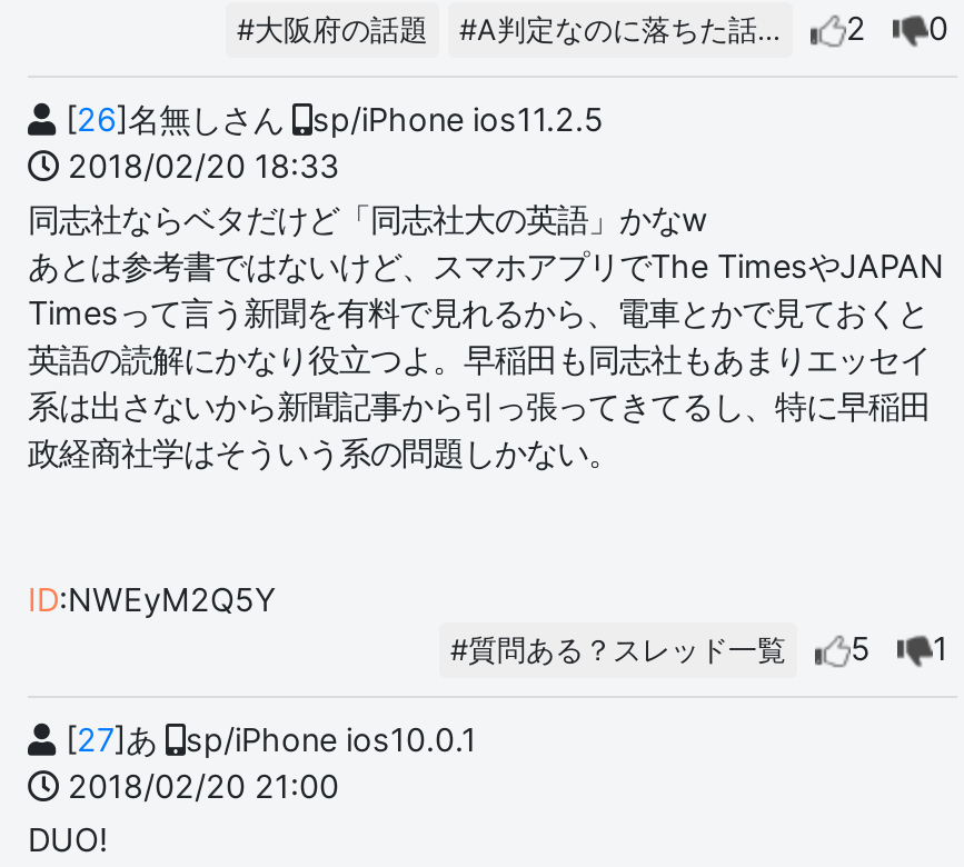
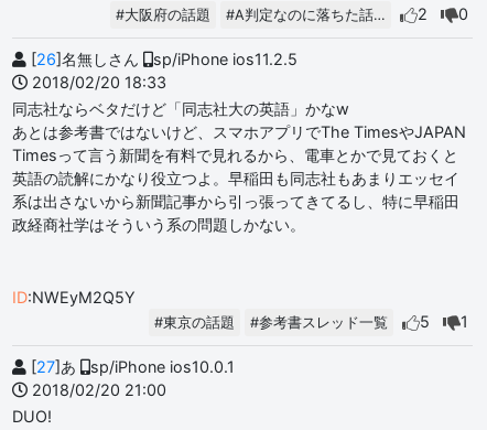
[450,633,786,666] #質問ある？スレッド一覧 -> [154,314,388,330] #東京の話題 | #参考書スレッド一覧

